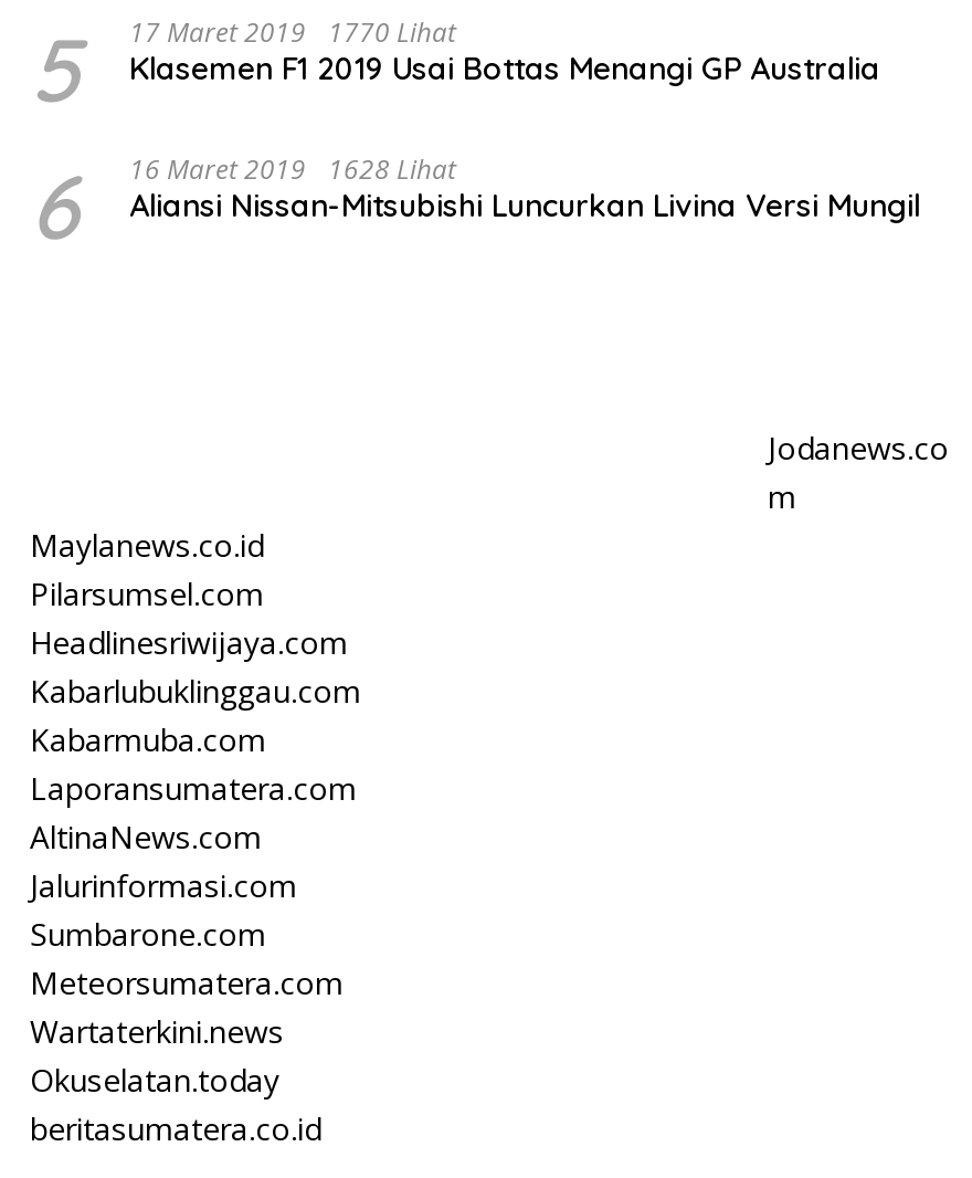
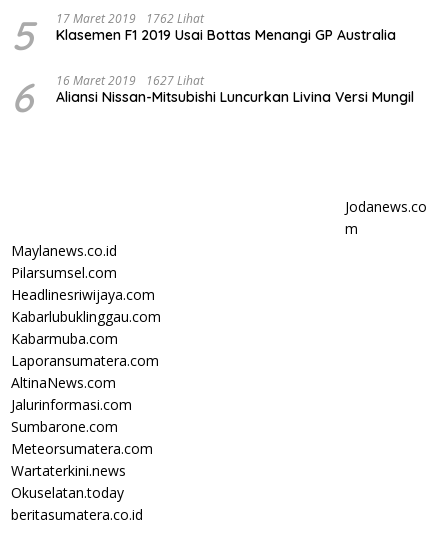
[30,13,880,124] 5 17 Maret 2019 1770 Lihat Klasemen F1 2019 Usai Bottas Menangi GP Australia -> [11,10,396,60] 5 17 Maret 2019 1762 Lihat Klasemen F1 2019 Usai Bottas Menangi GP Australia
[30,150,920,261] 6 16 Maret 2019 1628 Lihat Aliansi Nissan-Mitsubishi Luncurkan Livina Versi Mungil -> [11,72,414,122] 6 16 Maret 2019 1627 Lihat Aliansi Nissan-Mitsubishi Luncurkan Livina Versi Mungil

